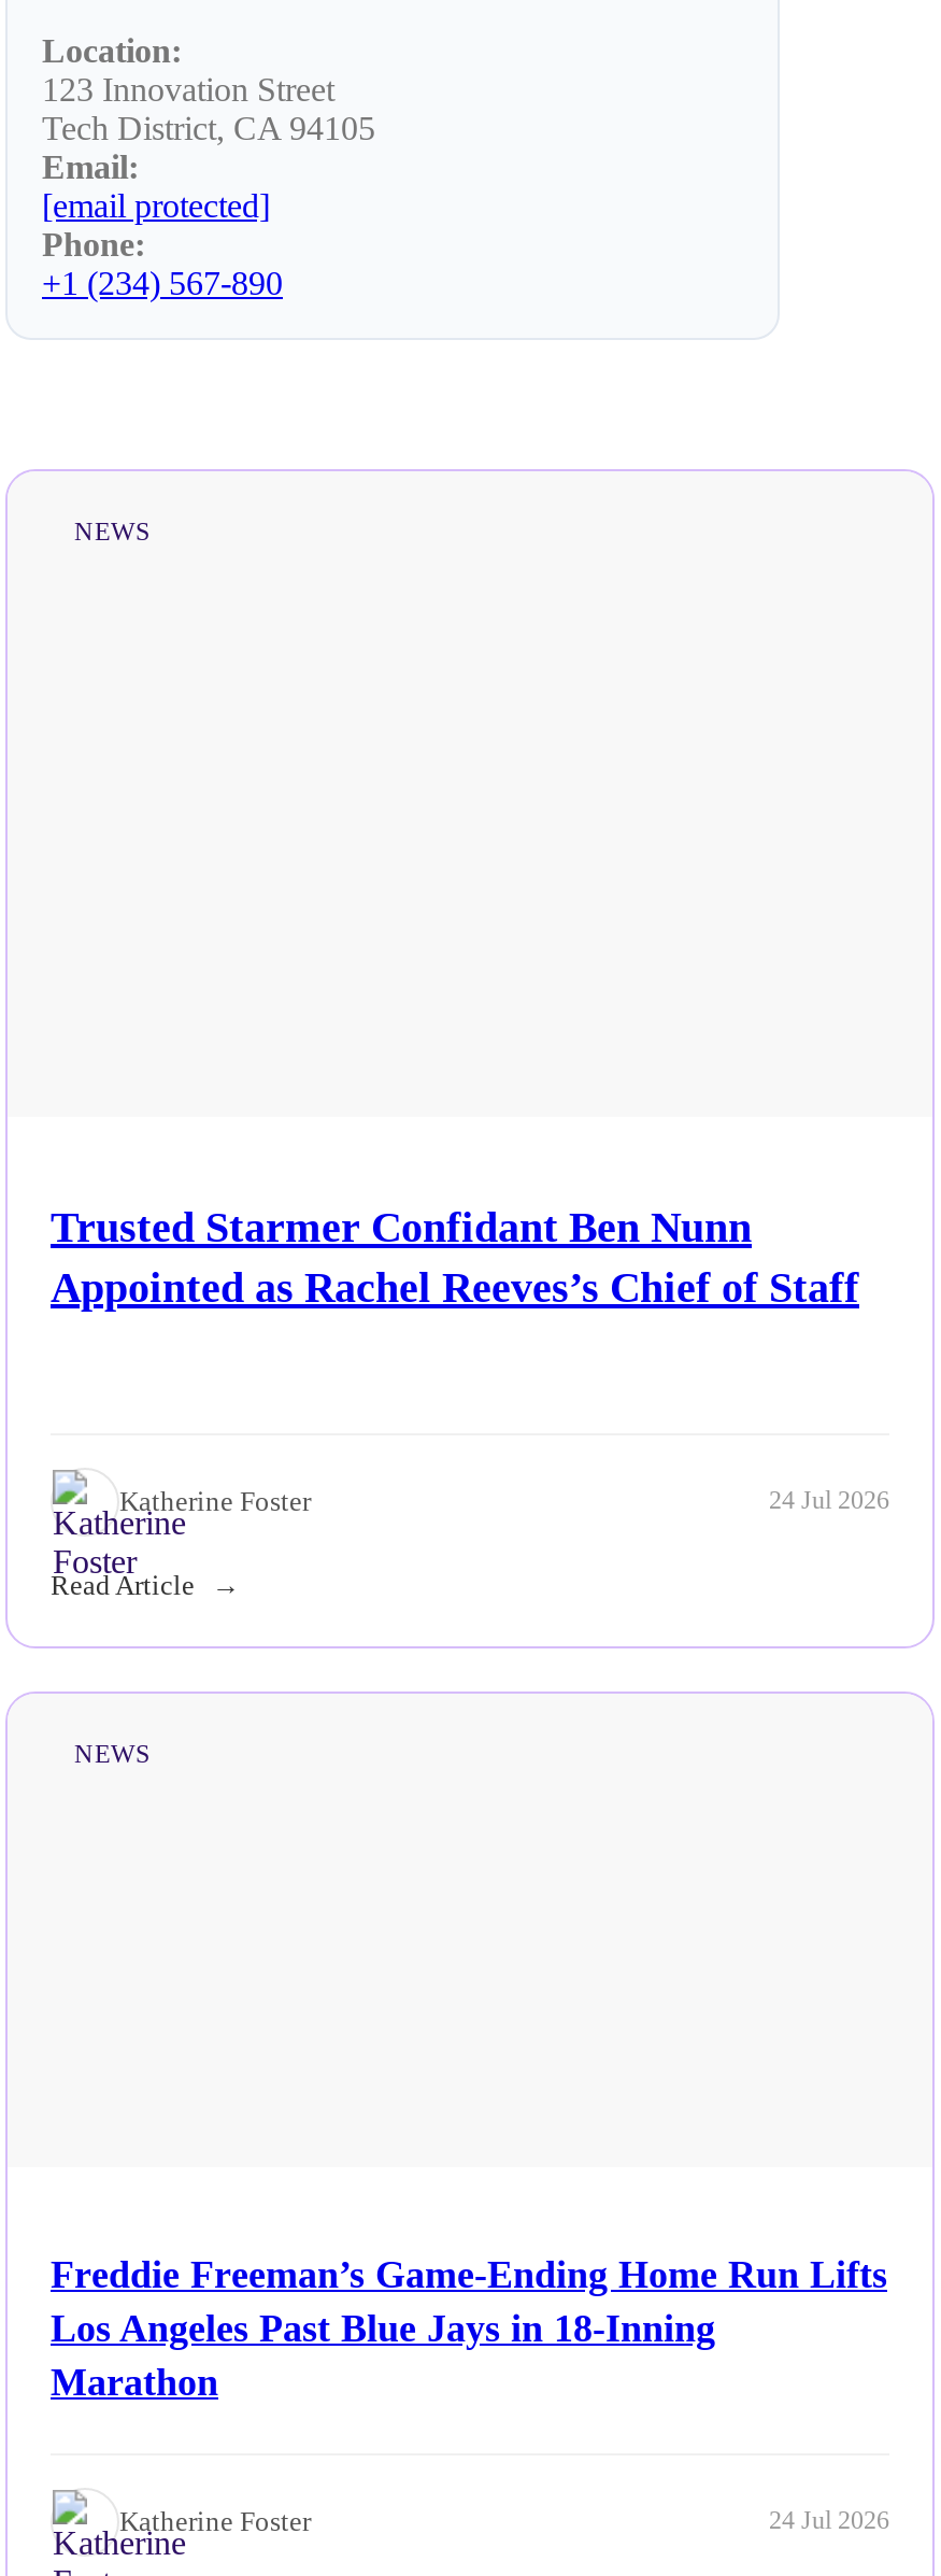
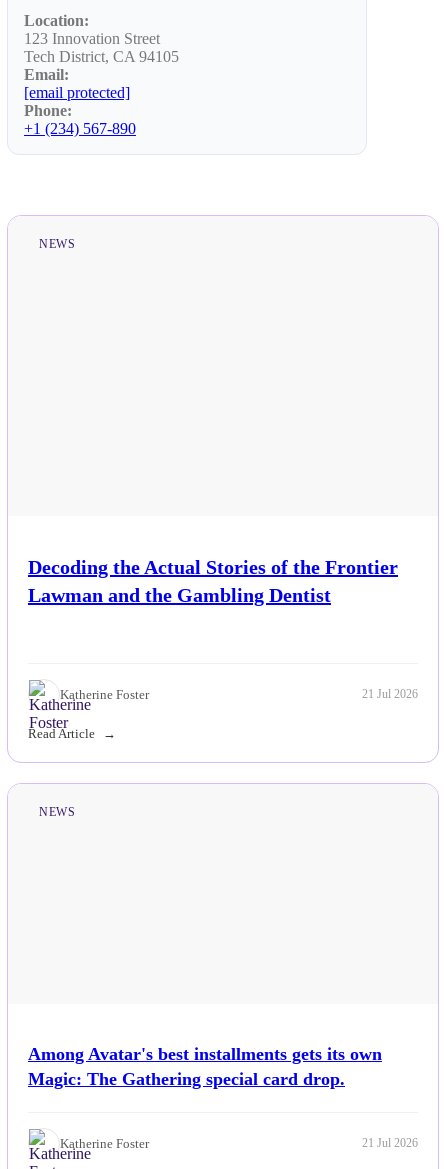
[51,1202,859,1310] Trusted Starmer Confidant Ben Nunn | Appointed as Rachel Reeves’s Chief of Staff -> [28,556,398,606] Decoding the Actual Stories of the Frontier | Lawman and the Gambling Dentist
[769,1485,889,1515] 24 Jul 2026 -> [362,687,418,701] 21 Jul 2026
[51,2252,887,2403] Freddie Freeman’s Game-Ending Home Run Lifts | Los Angeles Past Blue Jays in 18-Inning | Marathon -> [28,1044,382,1089] Among Avatar's best installments gets its own | Magic: The Gathering special card drop.
[769,2505,889,2535] 24 Jul 2026 -> [362,1136,418,1150] 21 Jul 2026

